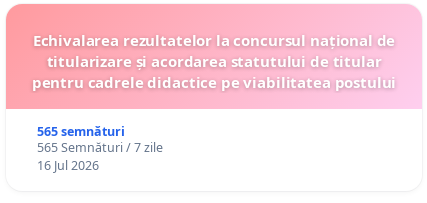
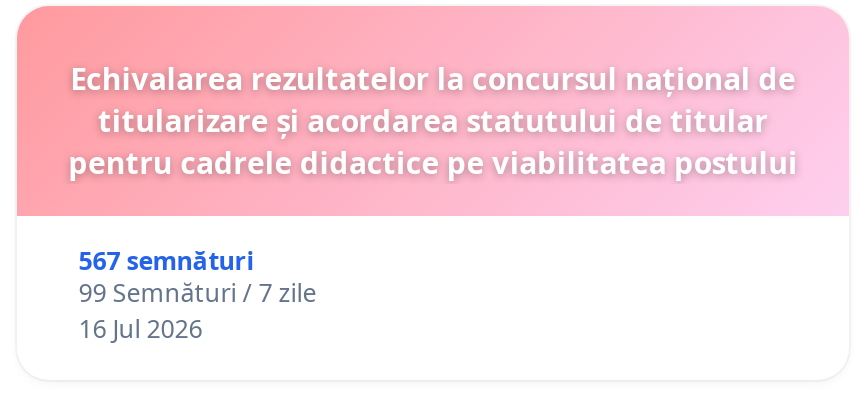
[37,123,125,140] 565 semnături -> [79,244,255,278] 567 semnături
[37,139,163,156] 565 Semnături / 7 zile -> [79,276,317,310] 99 Semnături / 7 zile

